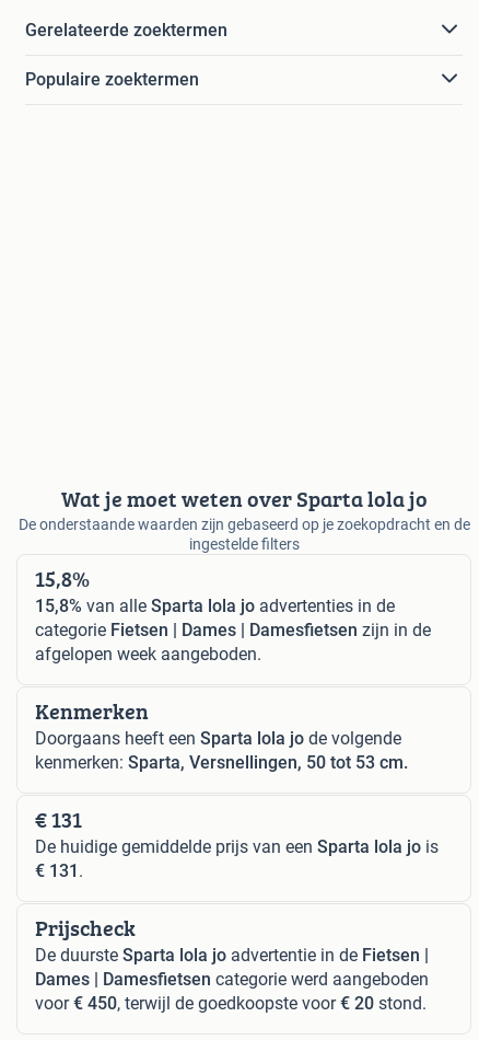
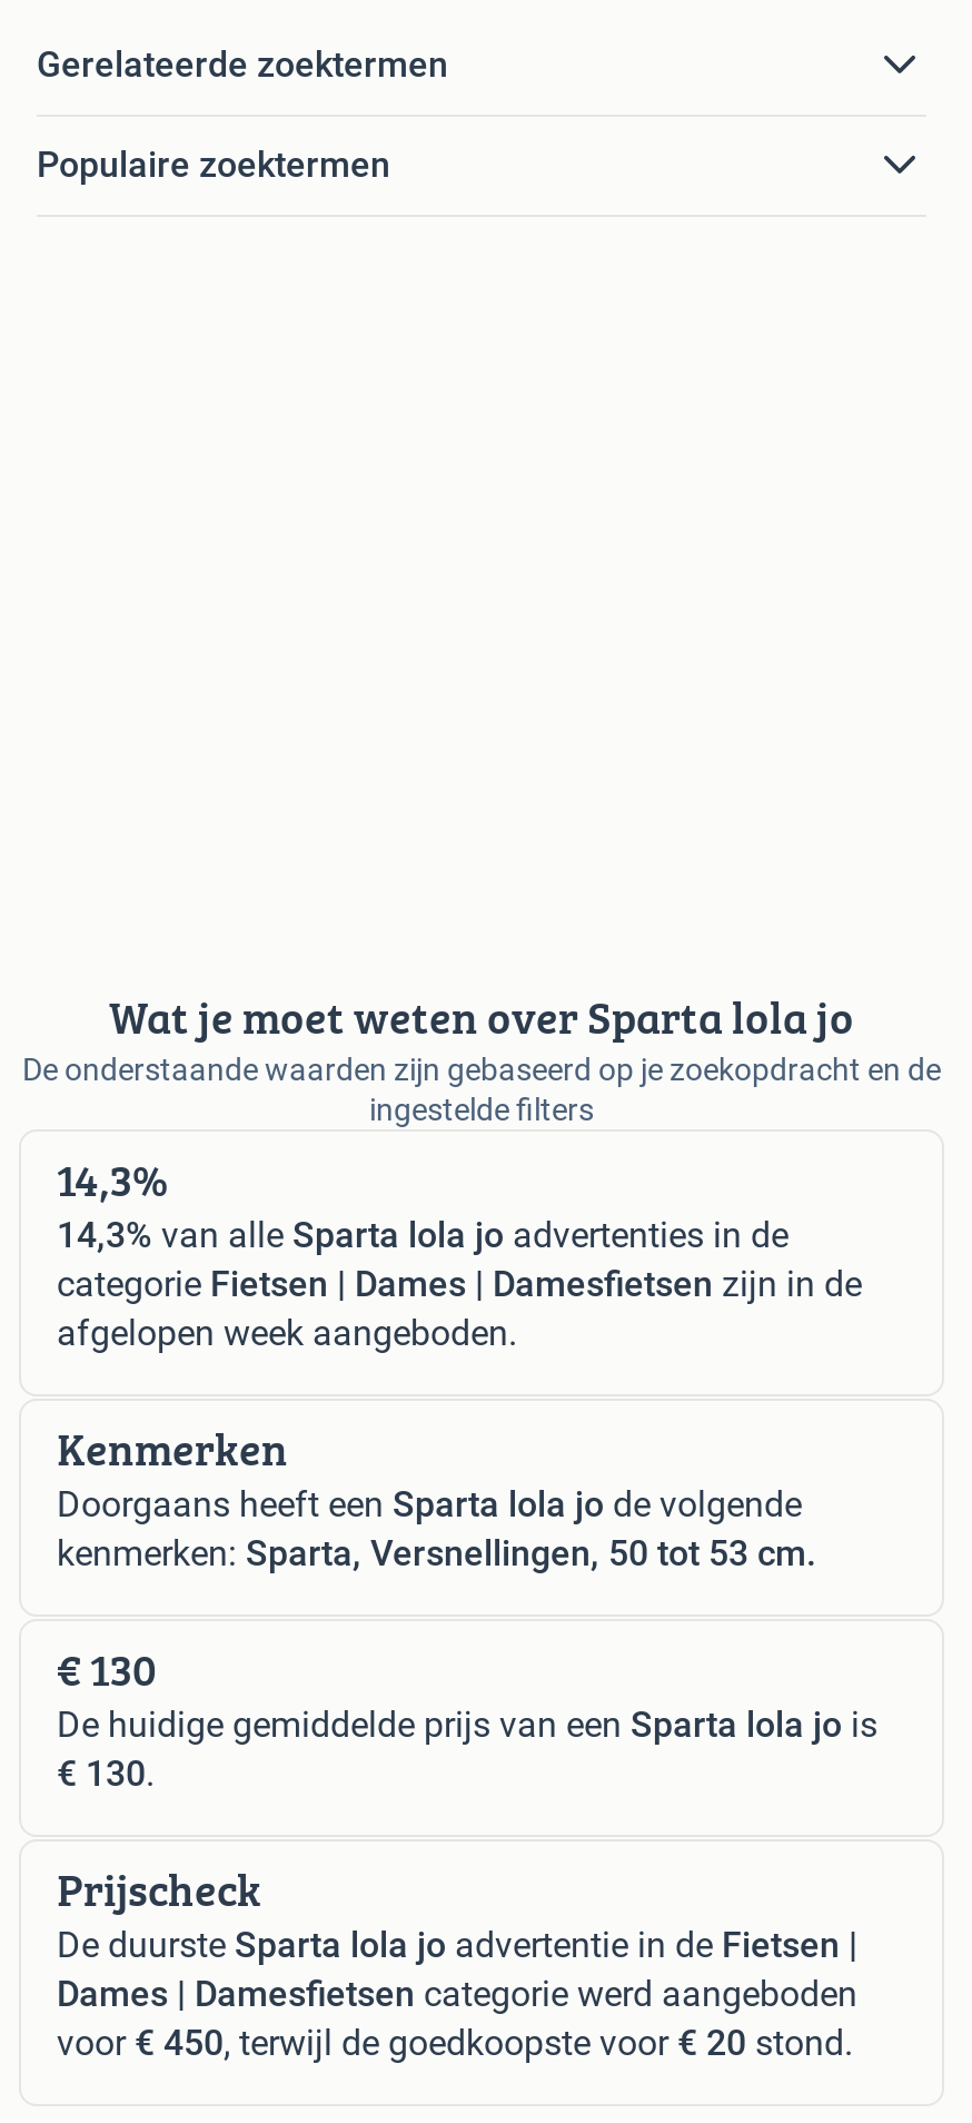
[35,563,90,594] 15,8% -> [57,1148,168,1213] 14,3%
[35,595,395,616] 15,8% van alle Sparta lola jo advertenties in de -> [57,1215,788,1257] 14,3% van alle Sparta lola jo advertenties in de
[35,803,82,835] € 131 -> [57,1638,157,1702] € 130
[35,860,83,881] € 131. -> [57,1753,155,1796] € 130.

